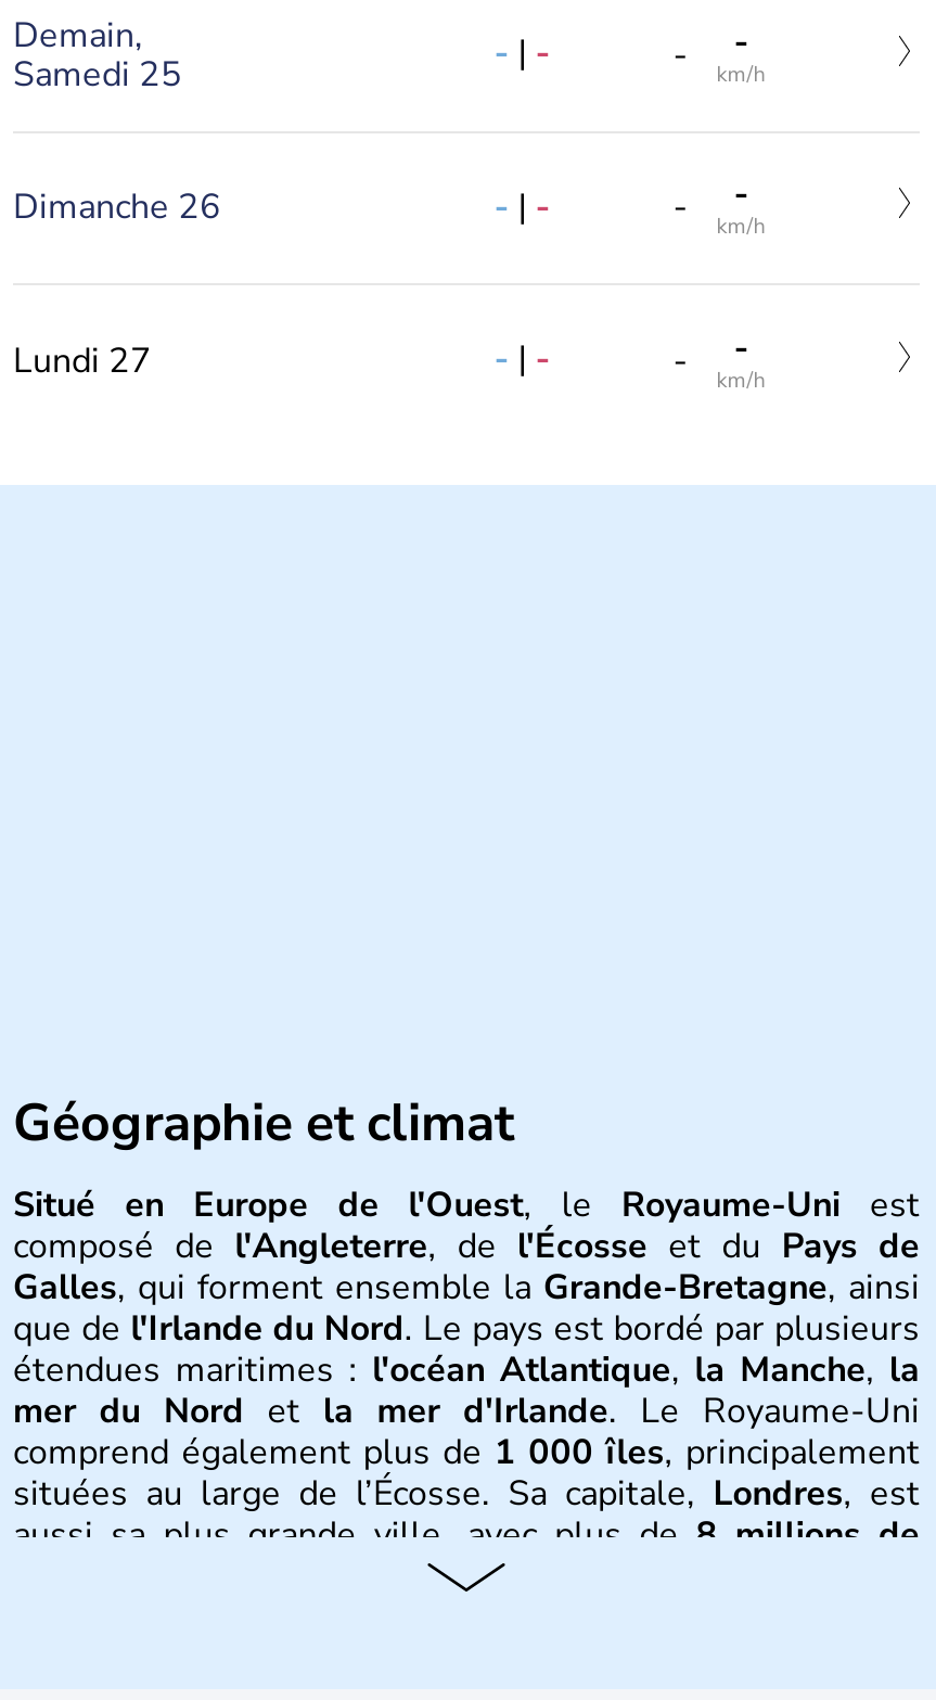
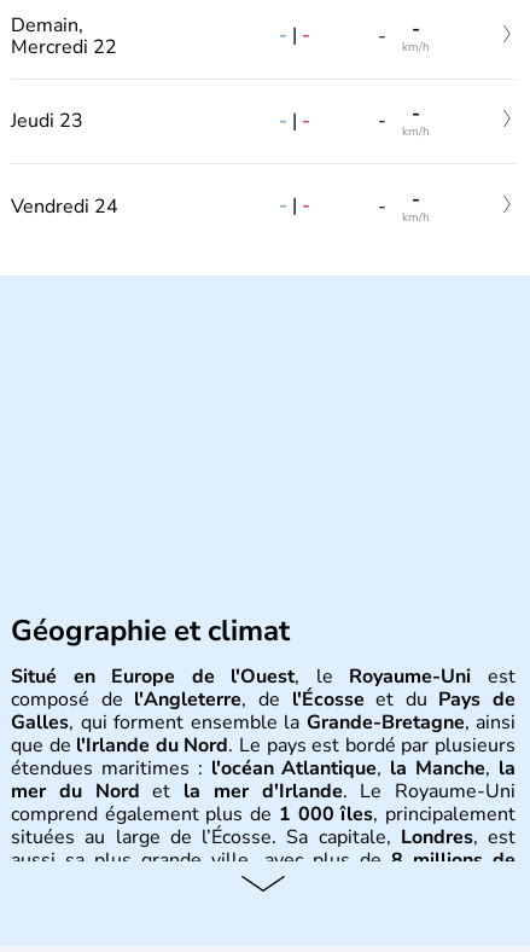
[13,51,182,98] Samedi 25 -> [11,34,117,60] Mercredi 22
[13,184,221,232] Dimanche 26 -> [11,108,83,135] Jeudi 23
[13,337,152,385] Lundi 27 -> [11,193,118,220] Vendredi 24

